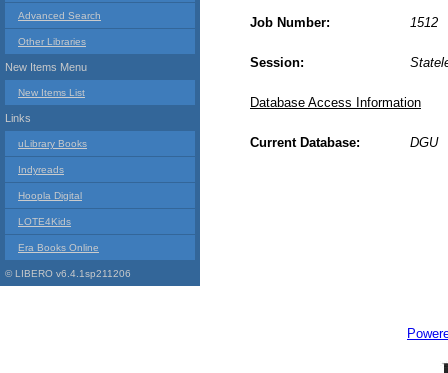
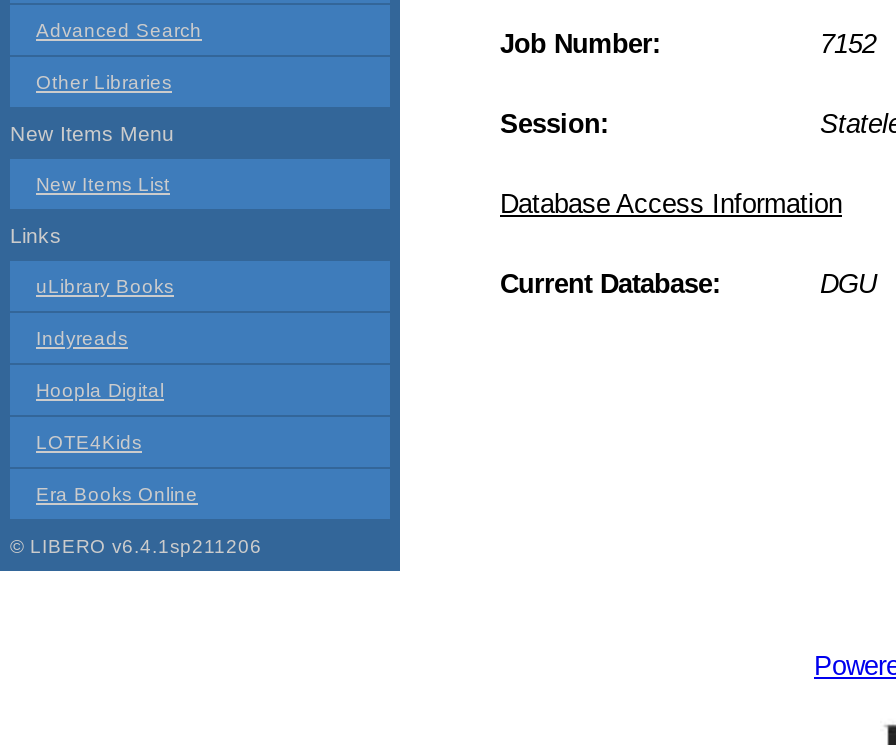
[410,15,438,30] 1512 -> [820,29,876,59] 7152

